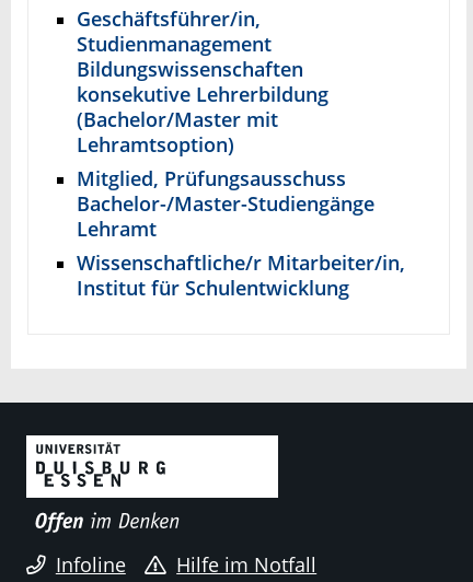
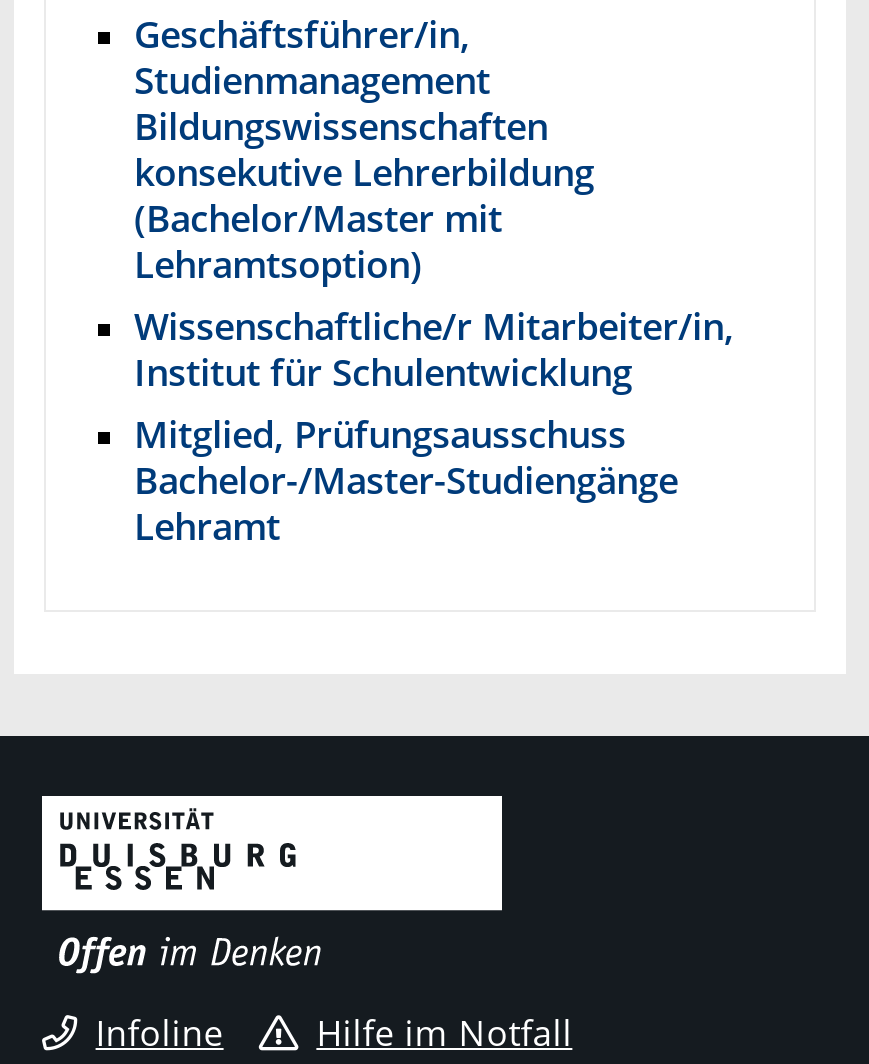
moved [77,164,374,241] -> [134,407,678,549]: Mitglied, Prüfungsausschuss | Bachelor-/Master-Studiengänge | Lehramt
moved [77,248,405,300] -> [134,299,734,395]: Wissenschaftliche/r Mitarbeiter/in, | Institut für Schulentwicklung

